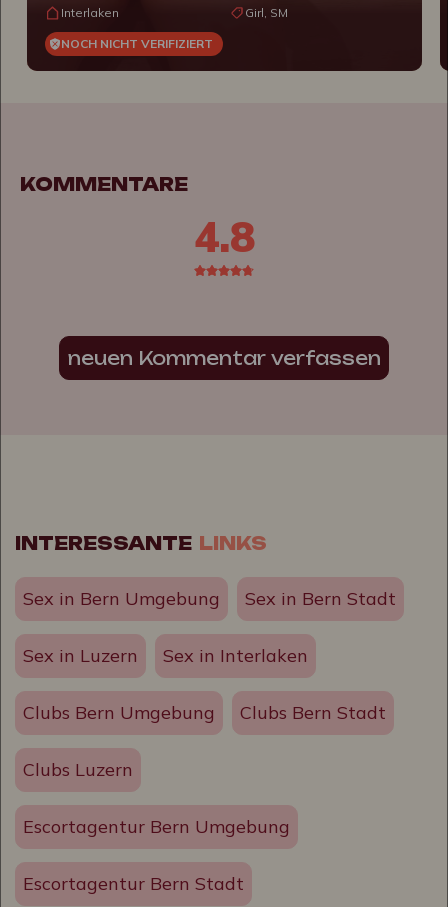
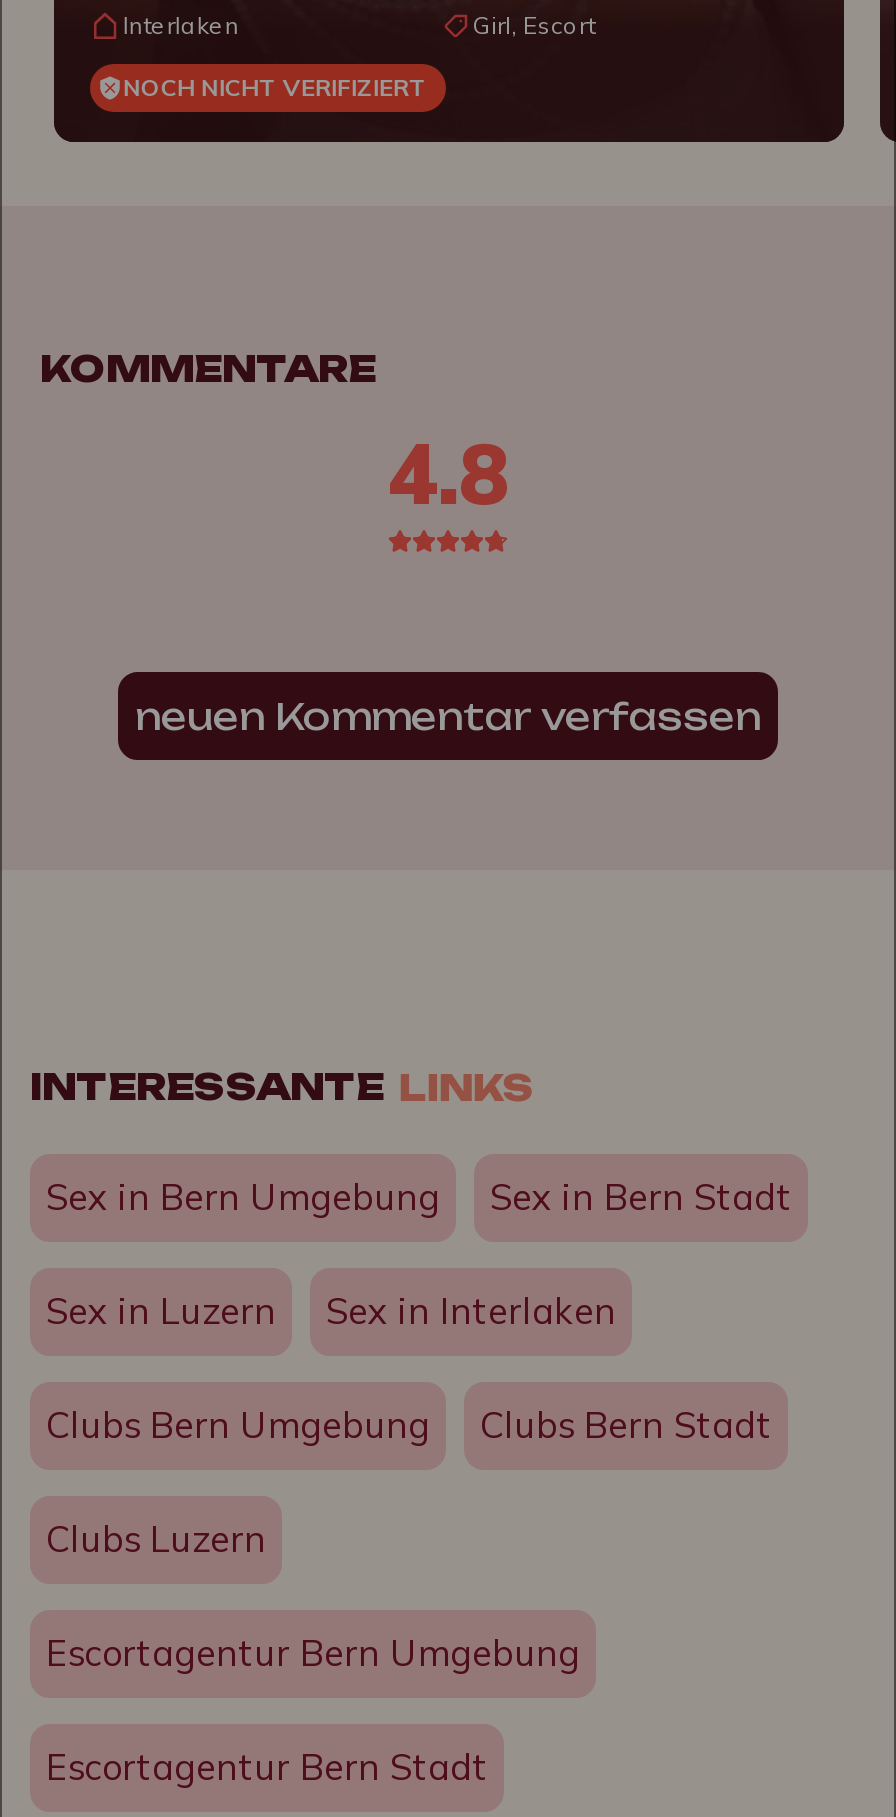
[245,4,288,19] Girl, SM -> [473,9,595,39] Girl, Escort

